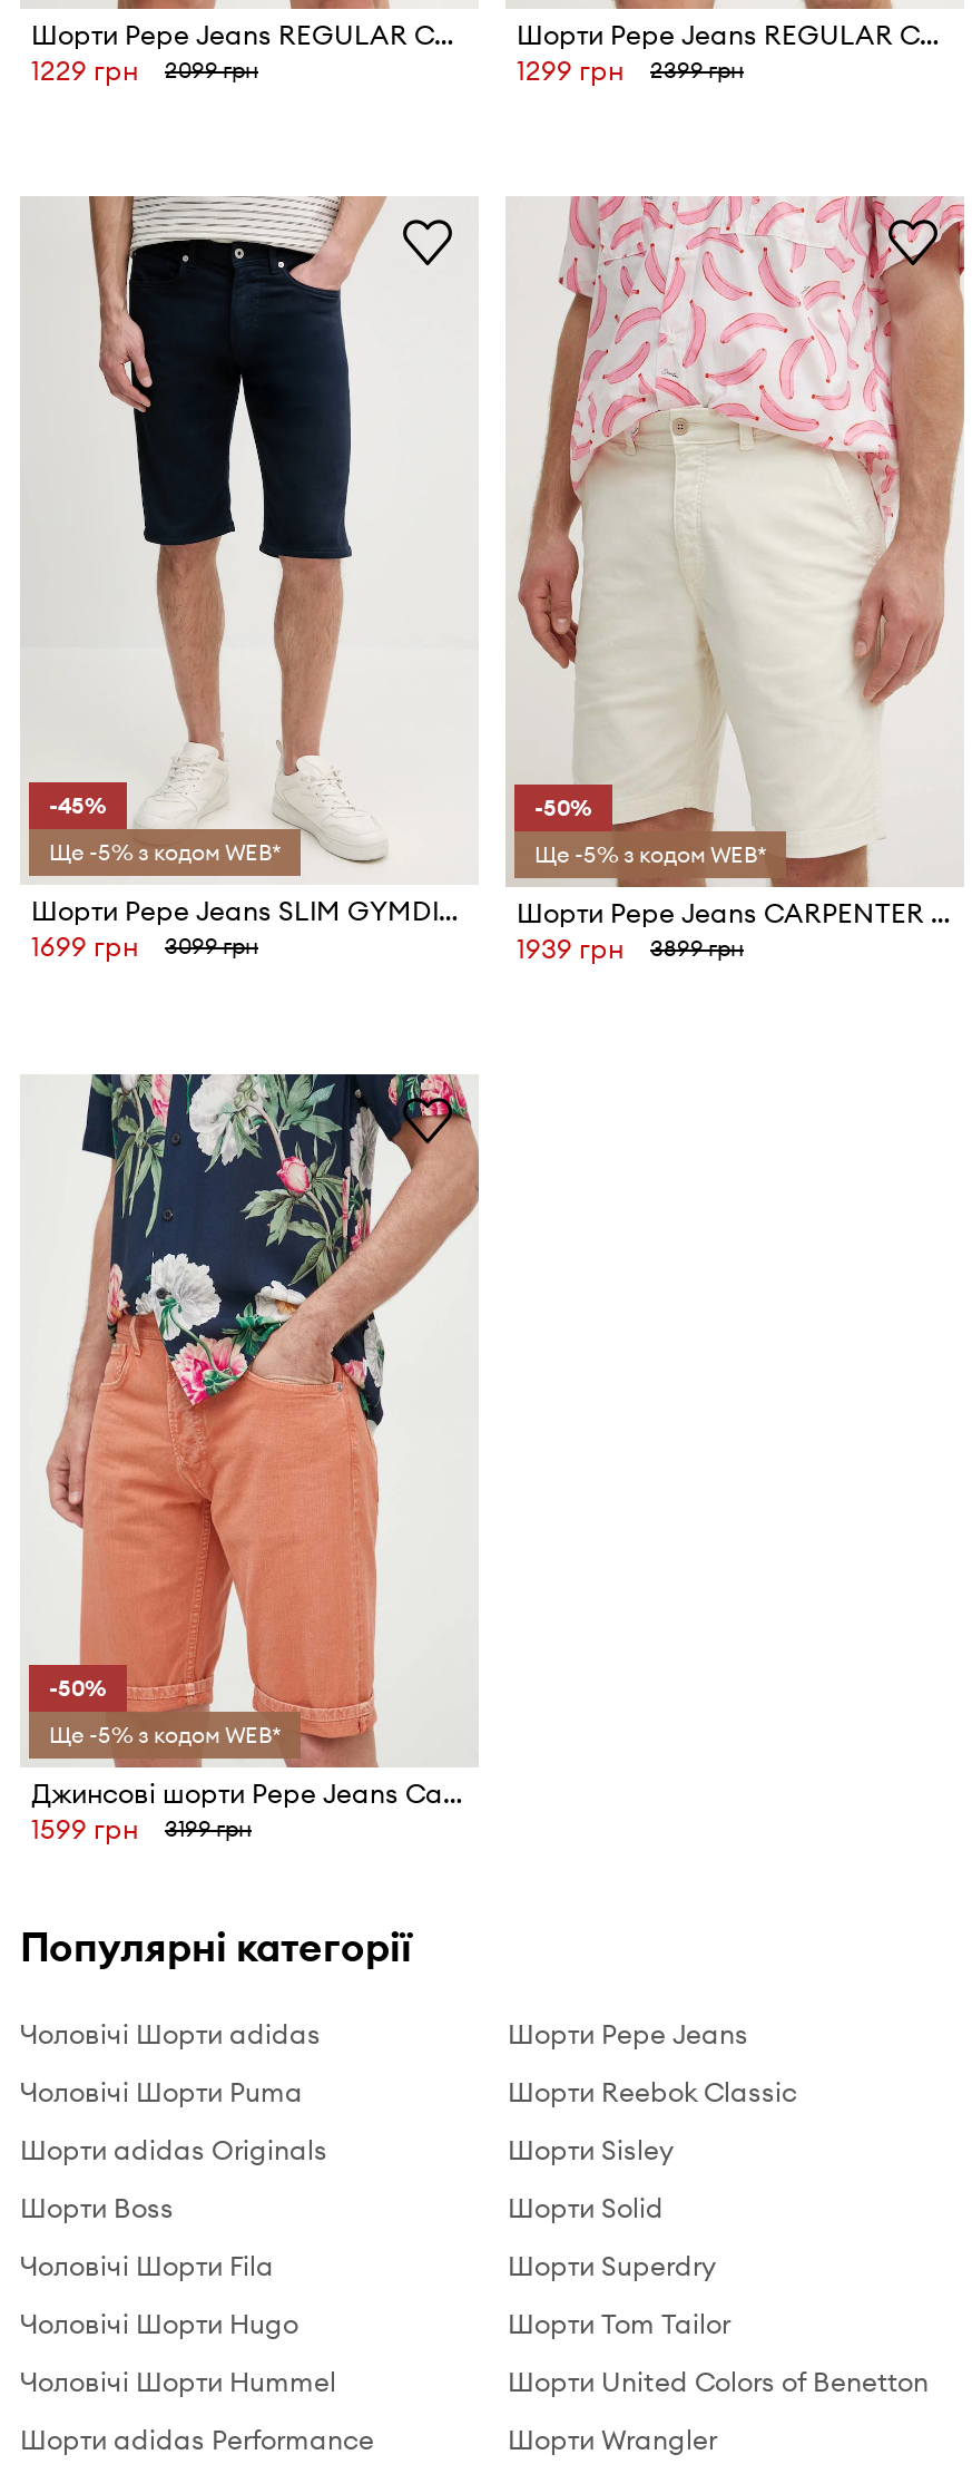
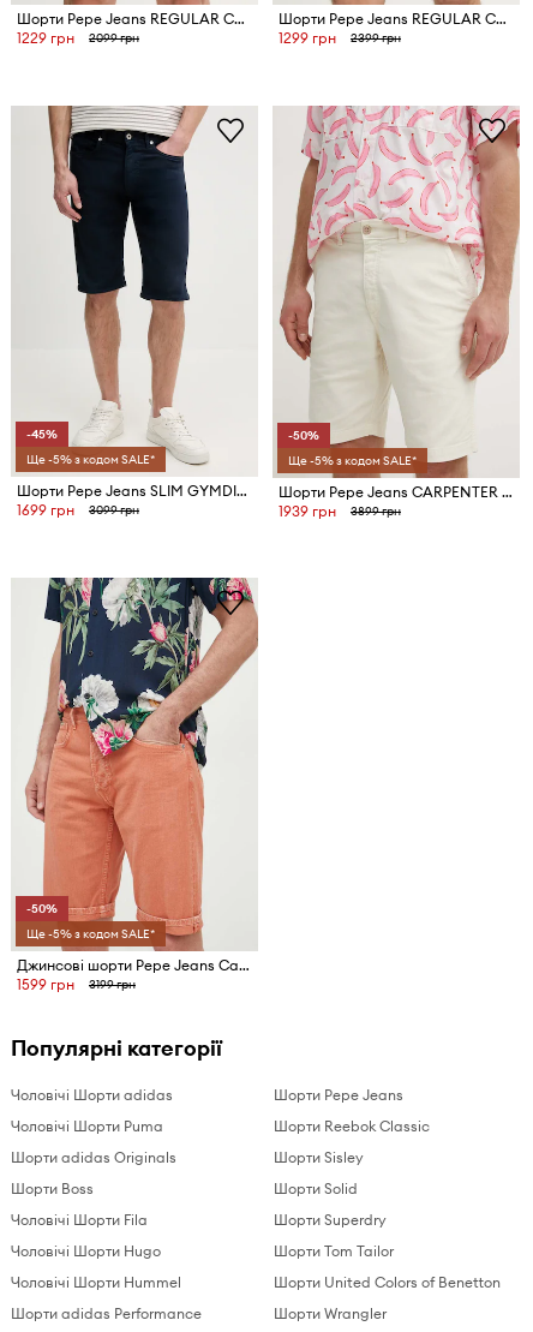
[49,837,281,866] Ще -5% з кодом WEB* -> [26,451,155,467] Ще -5% з кодом SALE*
[534,841,766,870] Ще -5% з кодом WEB* -> [288,453,417,469] Ще -5% з кодом SALE*
[49,1720,281,1749] Ще -5% з кодом WEB* -> [26,926,155,942] Ще -5% з кодом SALE*

